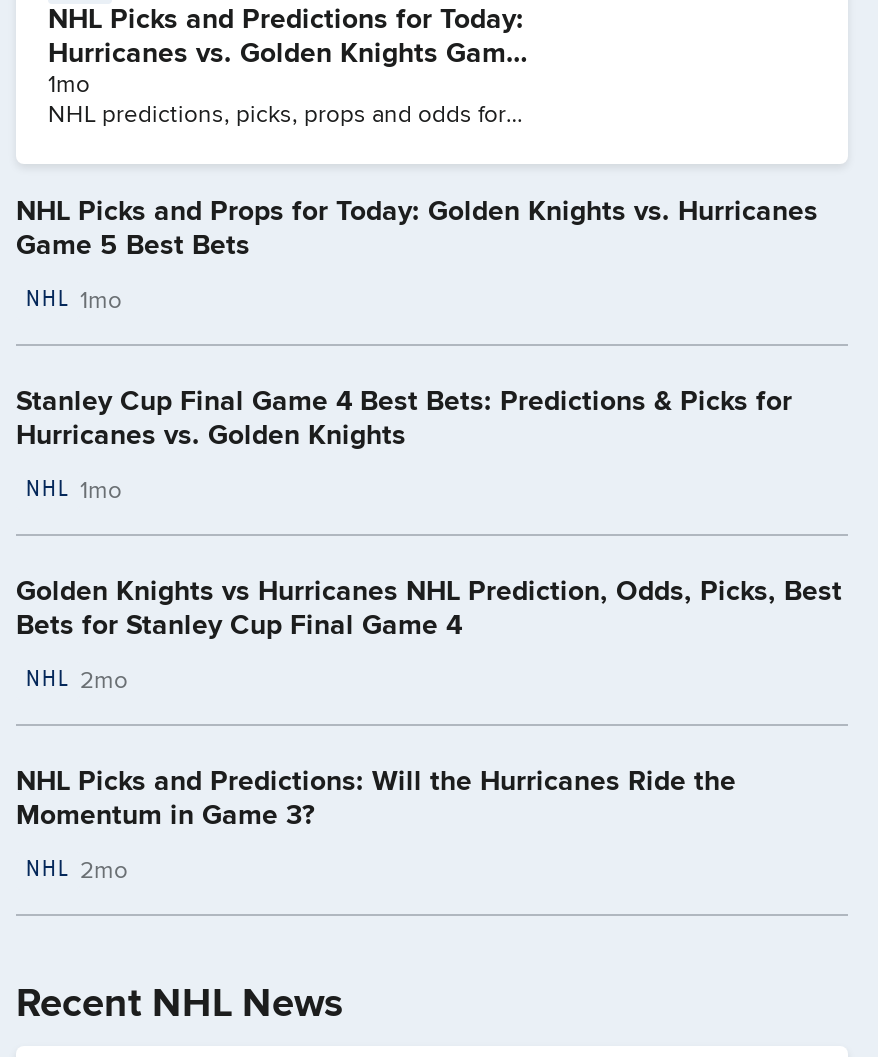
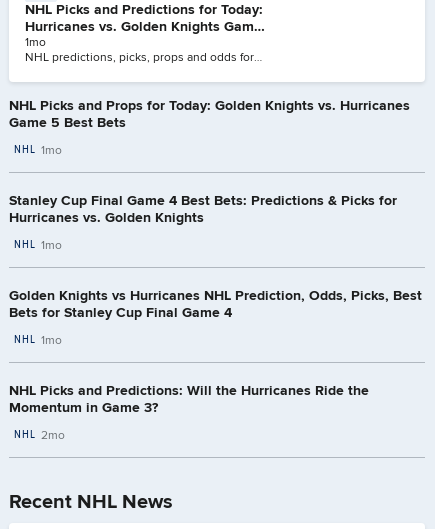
[26,668,128,693] NHL 2mo -> [14,334,62,346] NHL 1mo

